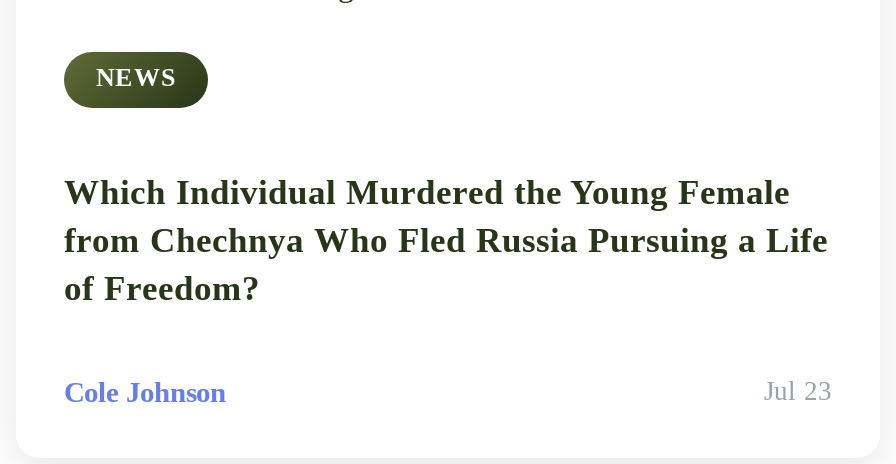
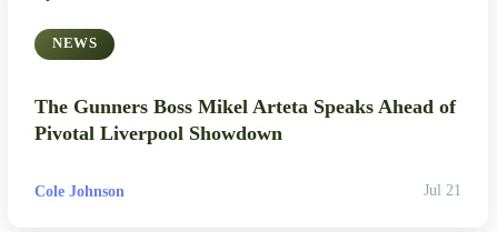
[64,172,828,308] Which Individual Murdered the Young Female | from Chechnya Who Fled Russia Pursuing a Life | of Freedom? -> [34,95,456,144] The Gunners Boss Mikel Arteta Speaks Ahead of | Pivotal Liverpool Showdown
[764,377,832,407] Jul 23 -> [424,183,461,199] Jul 21

